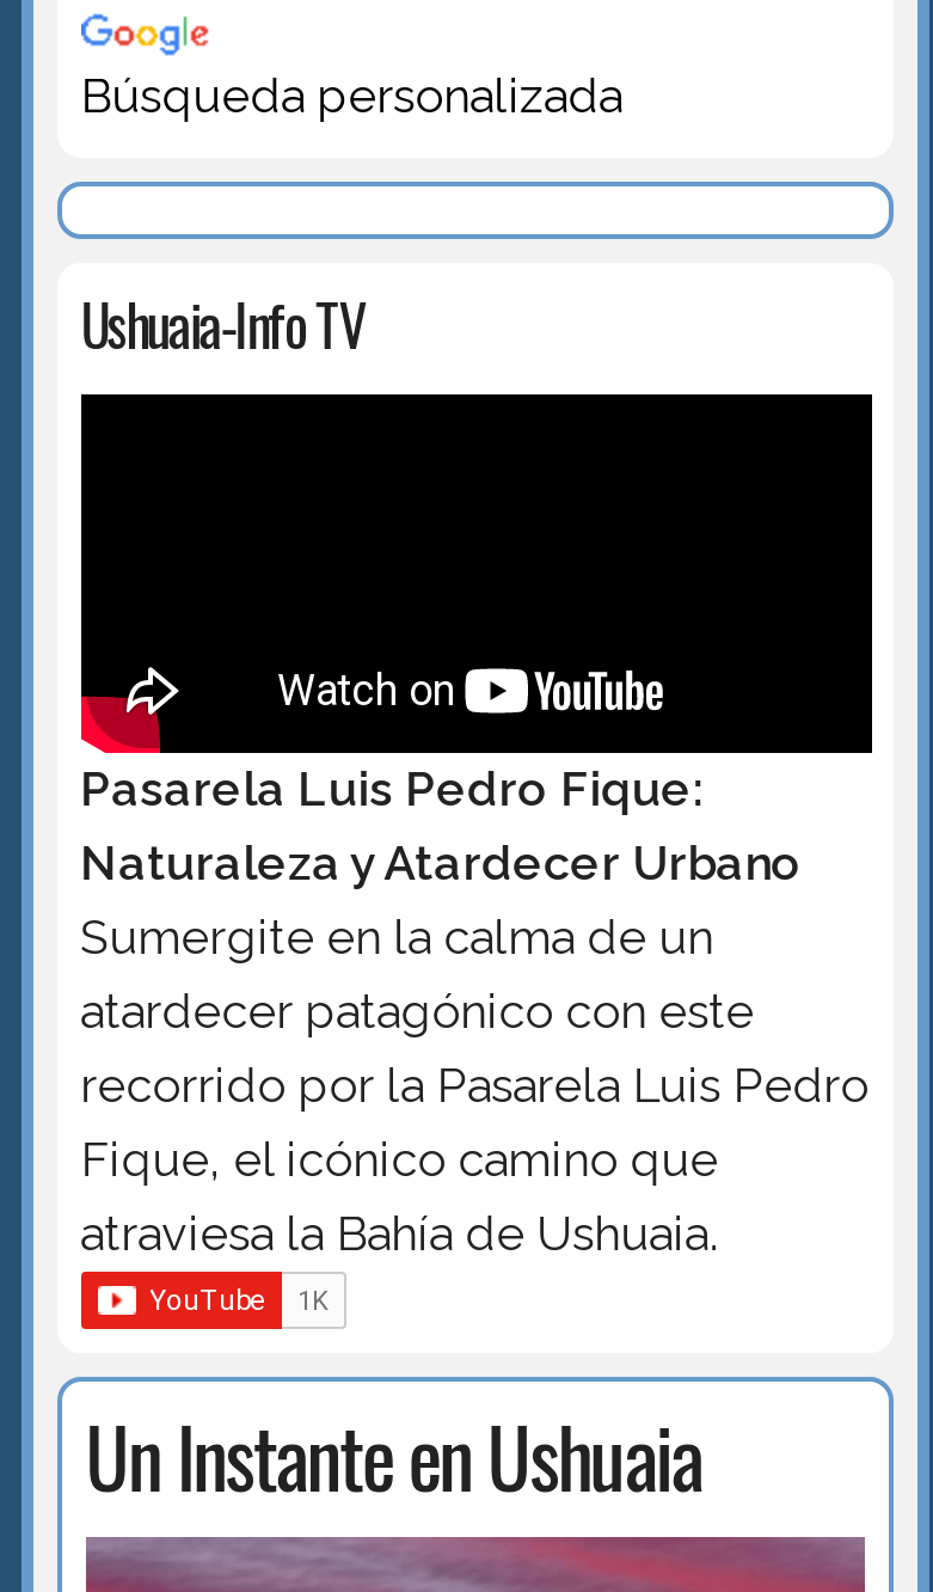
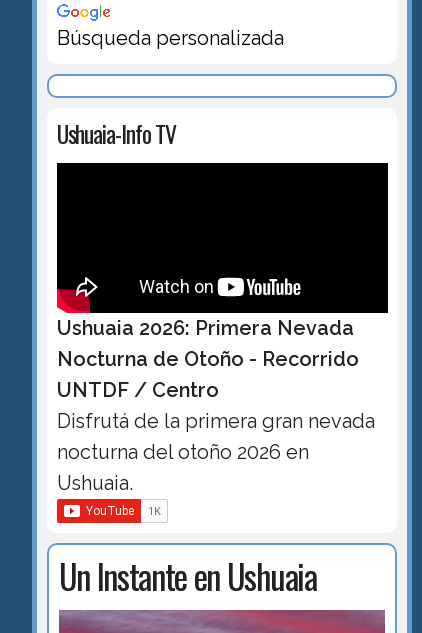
[80,761,869,1263] Pasarela Luis Pedro Fique: | Naturaleza y Atardecer Urbano | Sumergite en la calma de un | atardecer patagónico con este | recorrido por la Pasarela Luis Pedro | Fique, el icónico camino que | atraviesa la Bahía de Ushuaia. -> [57,316,375,495] Ushuaia 2026: Primera Nevada | Nocturna de Otoño - Recorrido | UNTDF / Centro | Disfrutá de la primera gran nevada | nocturna del otoño 2026 en | Ushuaia.

